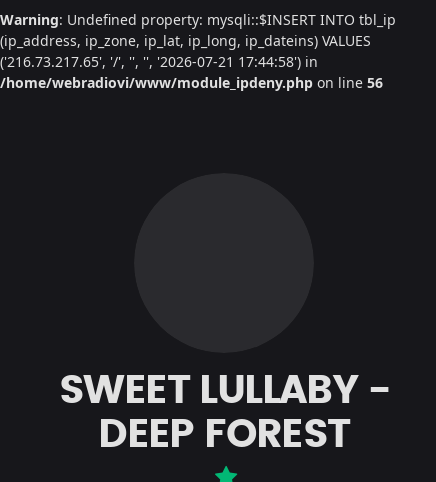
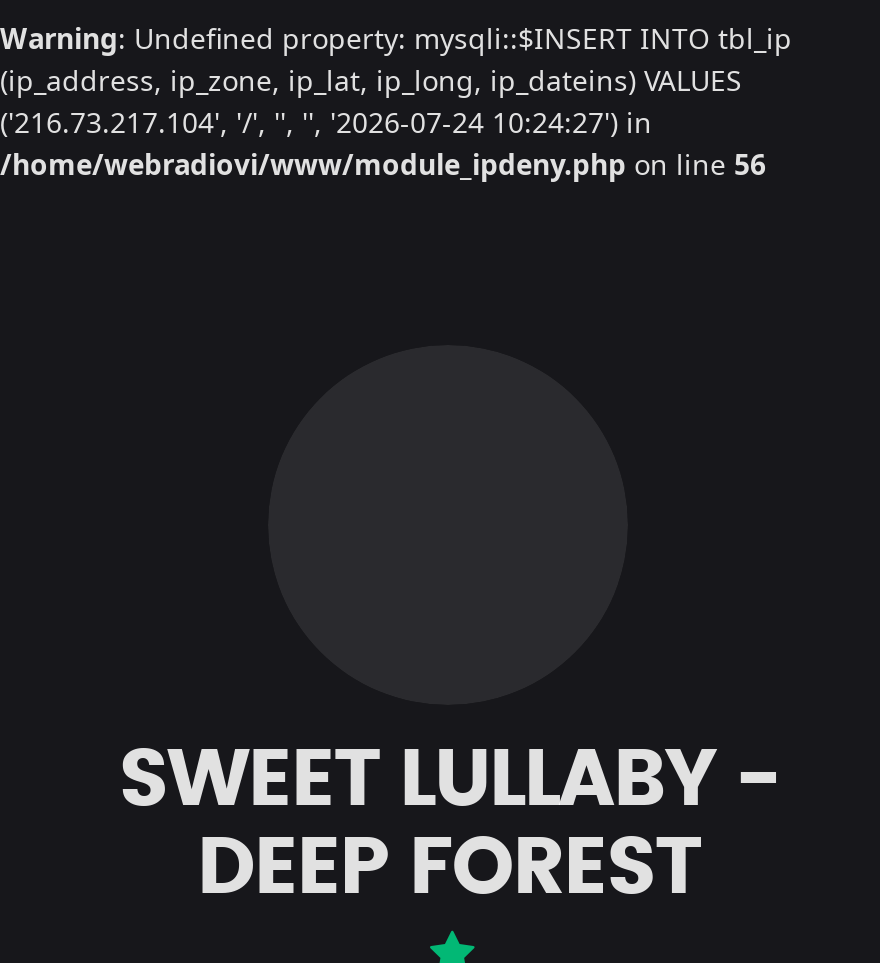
[0,52,318,71] ('216.73.217.65', '/', '', '', '2026-07-21 17:44:58') in -> [0,103,652,141] ('216.73.217.104', '/', '', '', '2026-07-24 10:24:27') in

